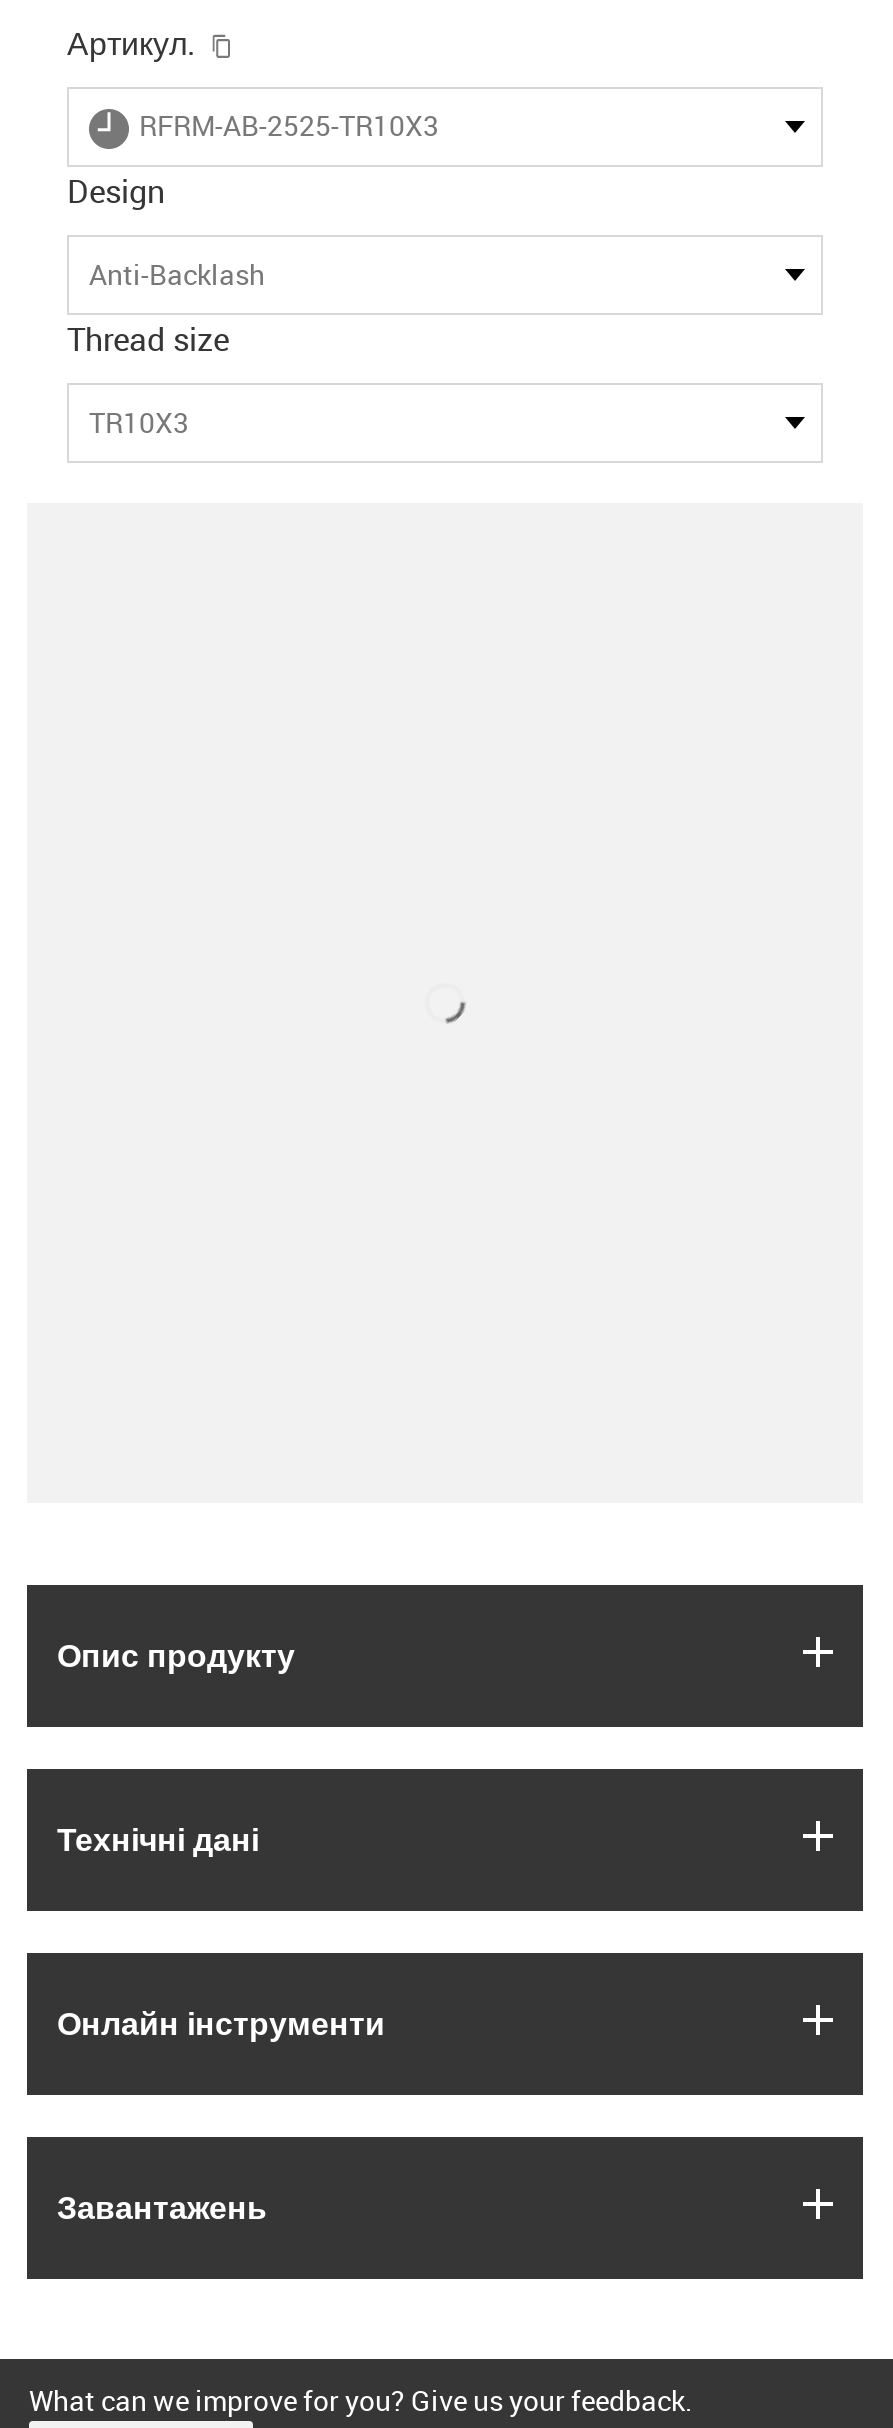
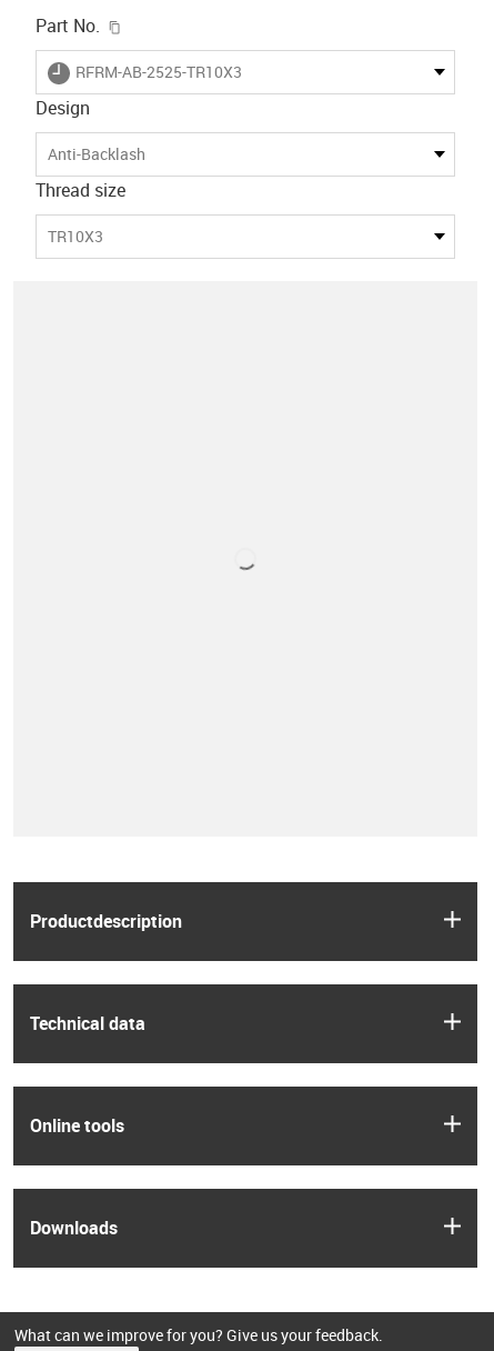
[67,20,195,64] Артикул. -> [36,13,100,37] Part No.
[57,1632,295,1676] Опис продукту -> [30,908,182,933] Productdescription
[57,1816,259,1860] Технічні дані -> [30,1010,145,1035] Technical data
[57,2000,385,2044] Онлайн інструменти -> [30,1113,124,1137] Online tools
[57,2184,267,2228] Завантажень -> [30,1215,118,1239] Downloads

